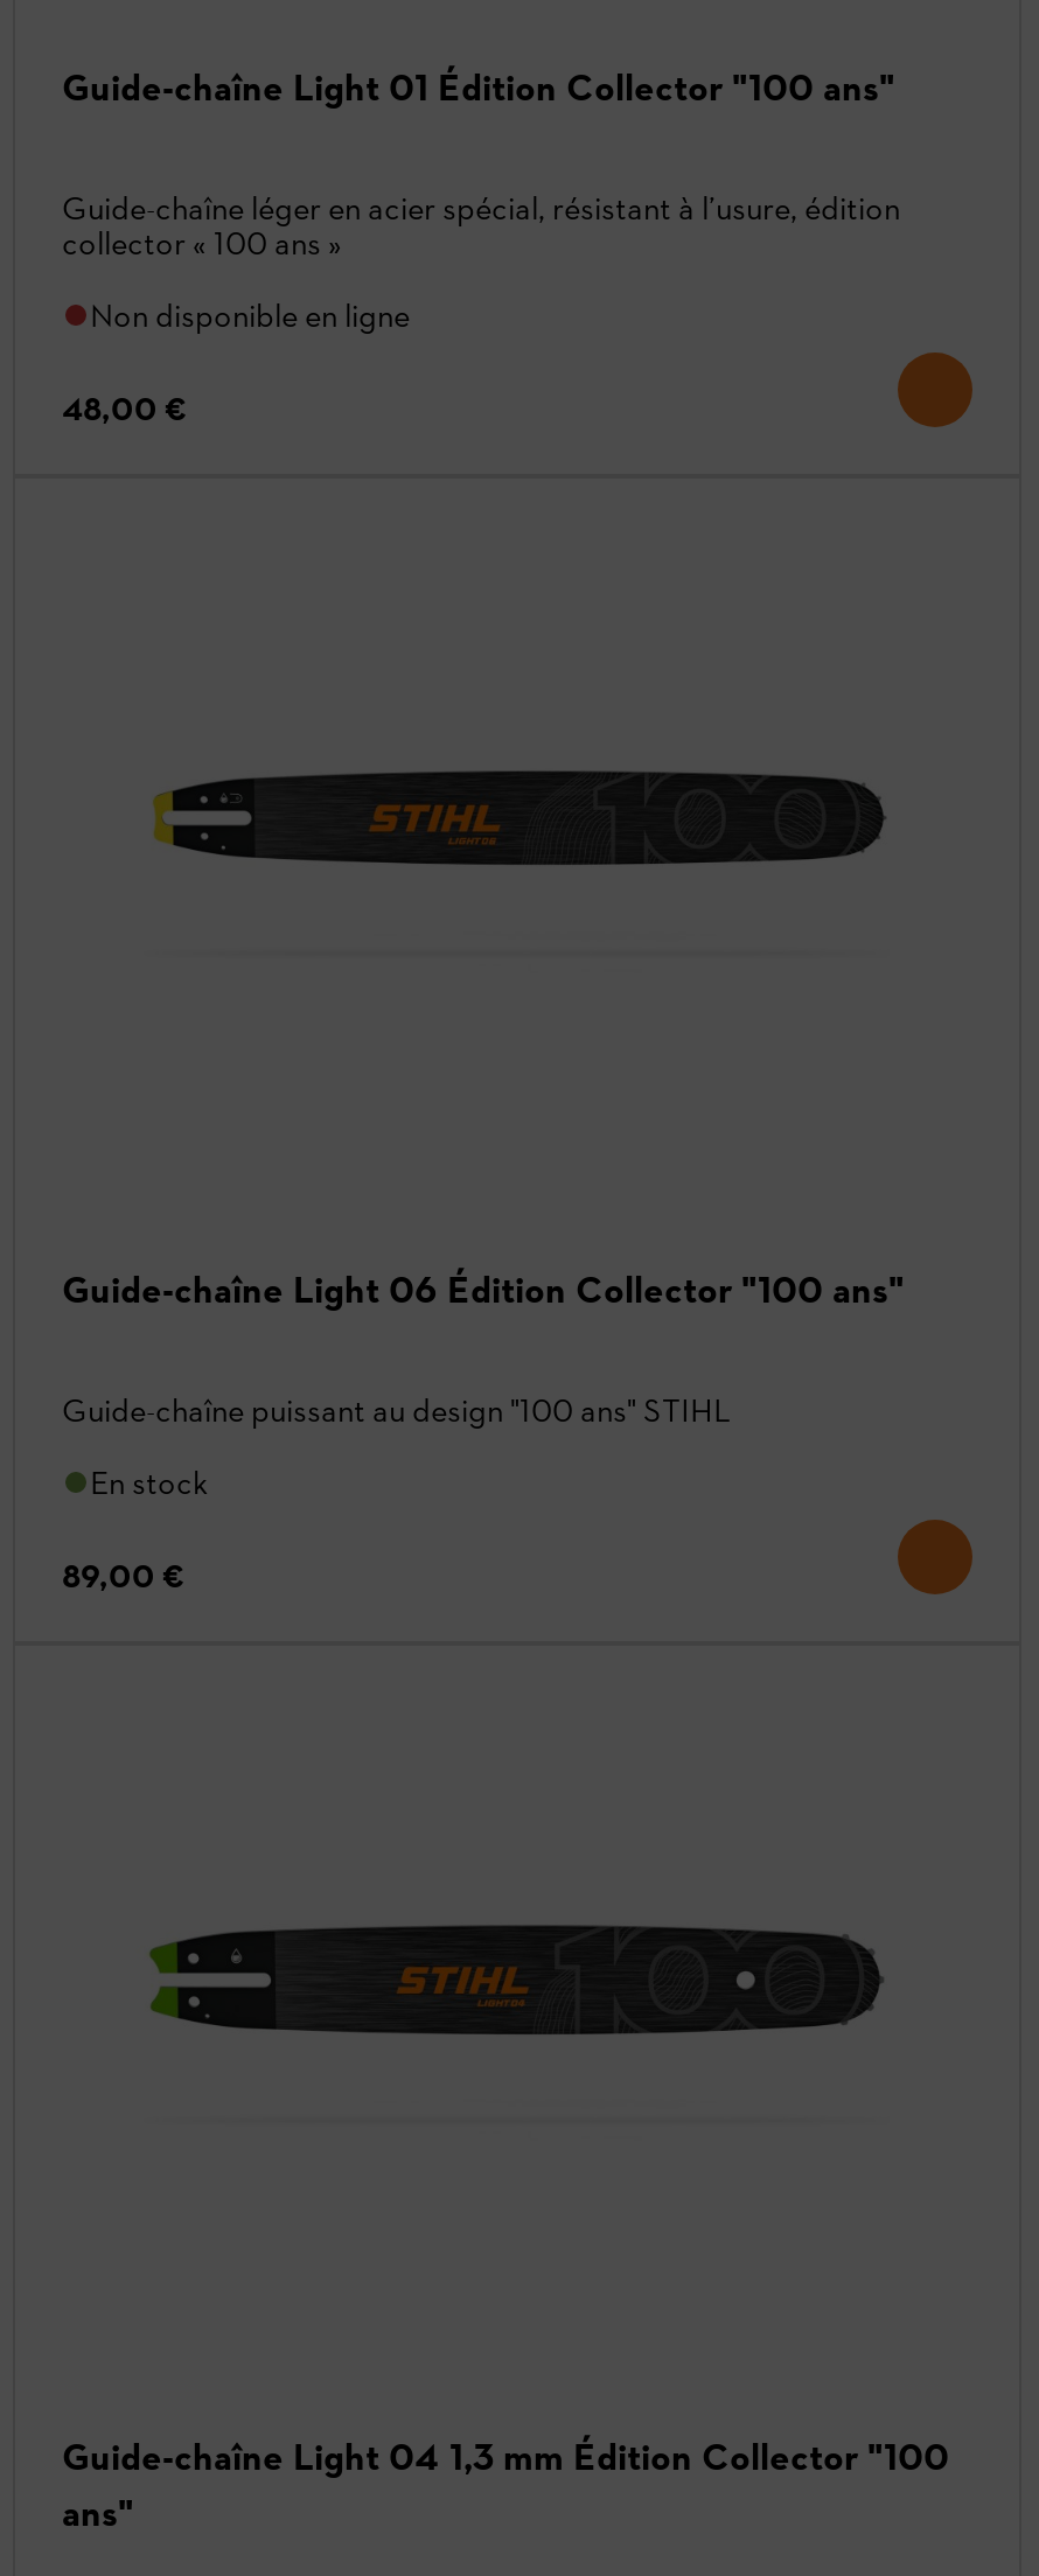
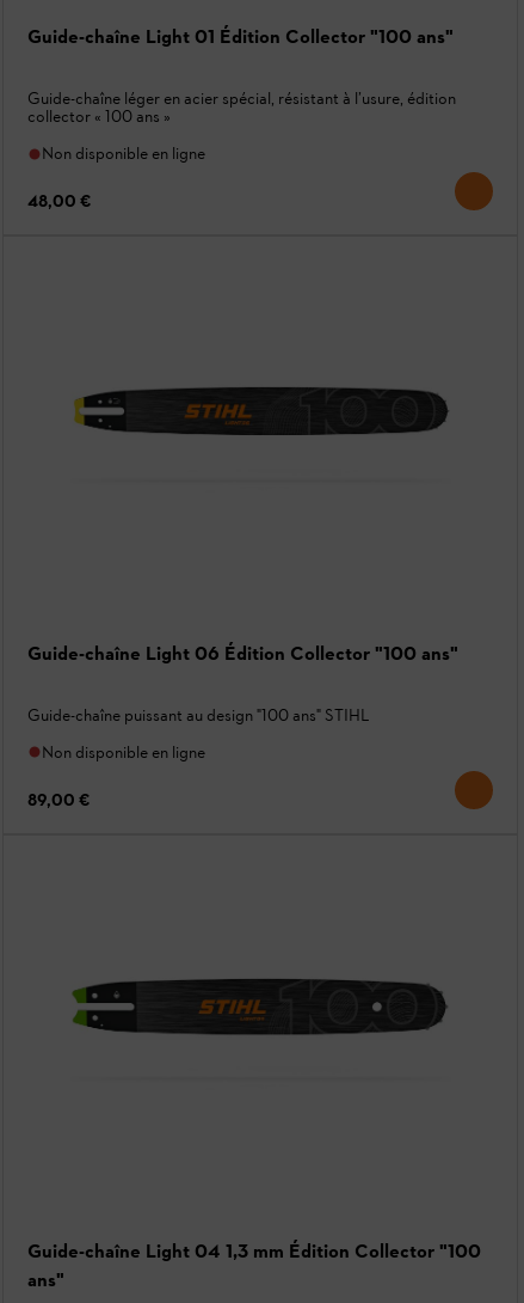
[90,1463,209,1503] En stock -> [42,742,205,762] Non disponible en ligne

